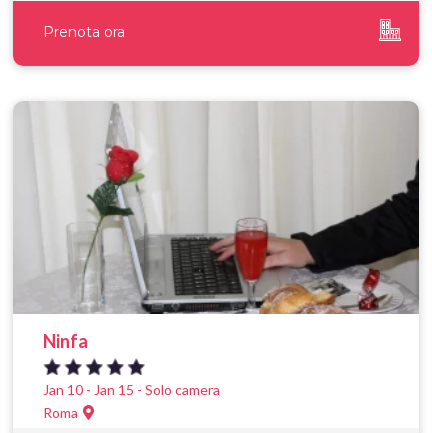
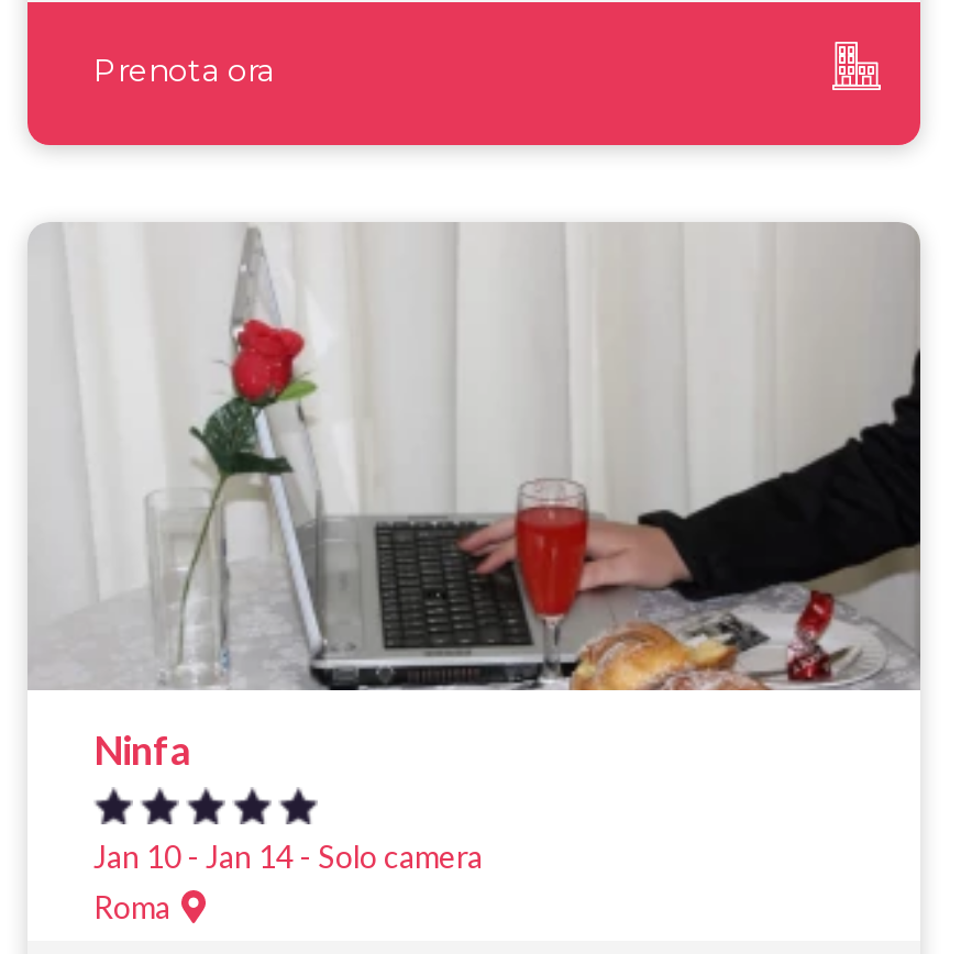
[43,381,220,398] Jan 10 - Jan 15 - Solo camera -> [93,837,483,874] Jan 10 - Jan 14 - Solo camera

